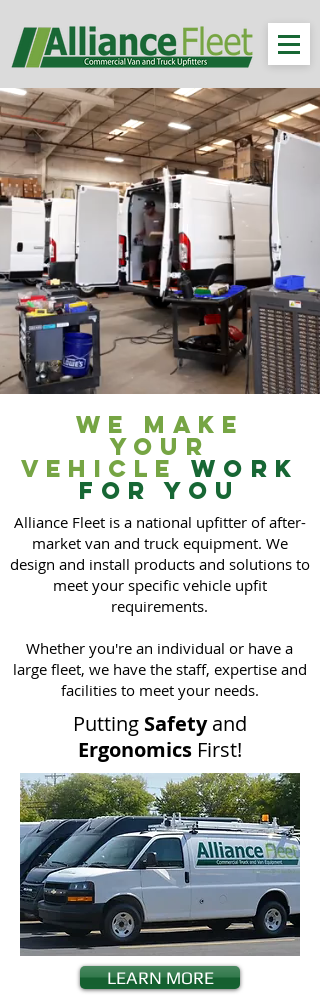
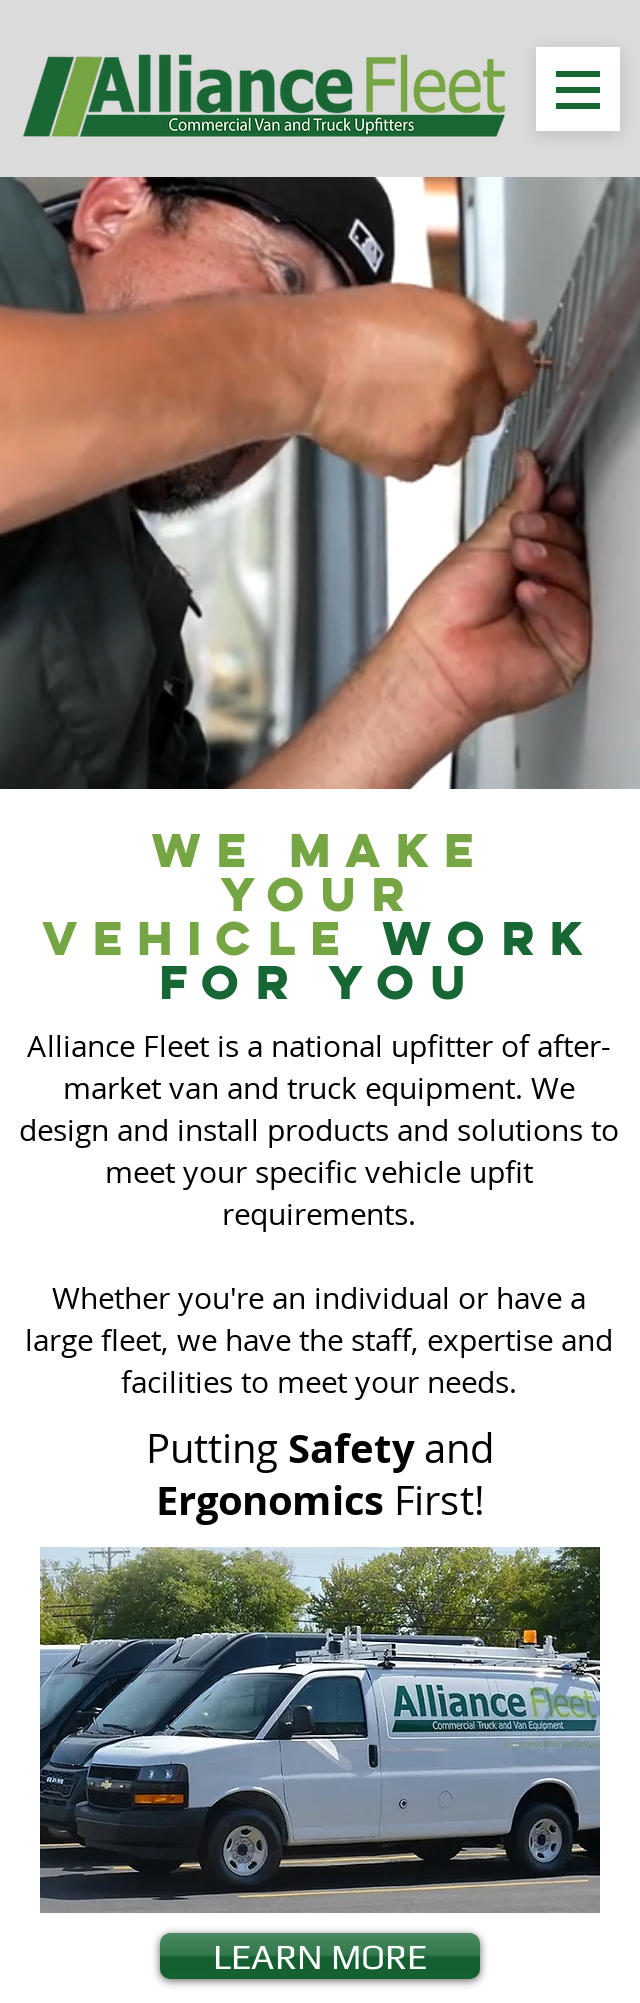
[3,87,317,395] [image] -> [6,175,634,791] [image]

